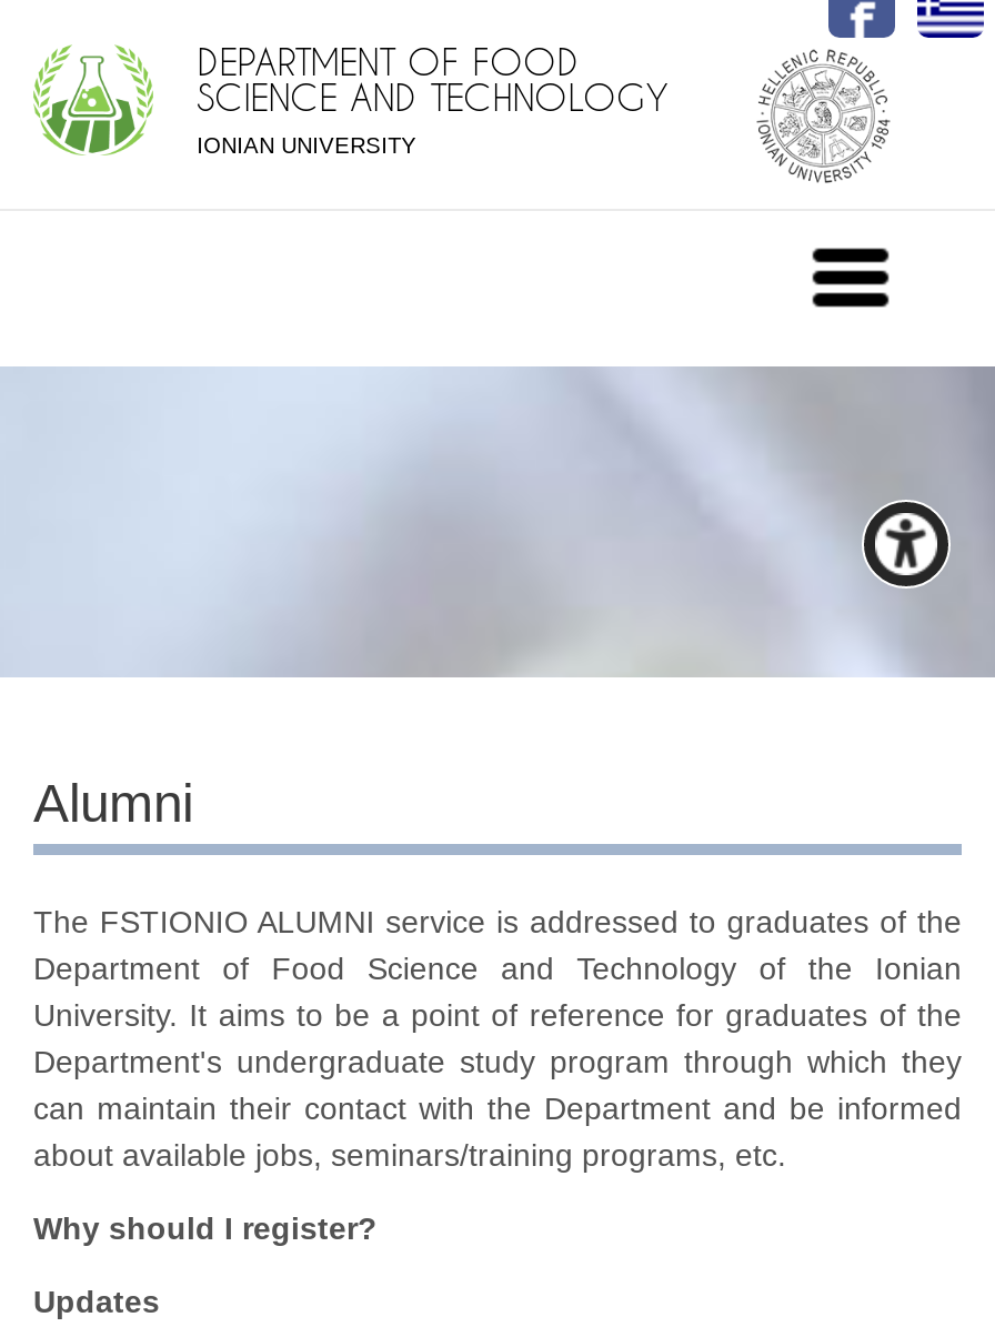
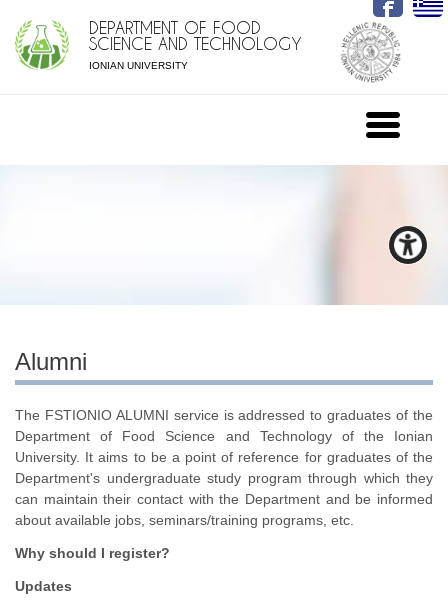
[7,364,988,677] [image] -> [3,165,445,305] [image]

